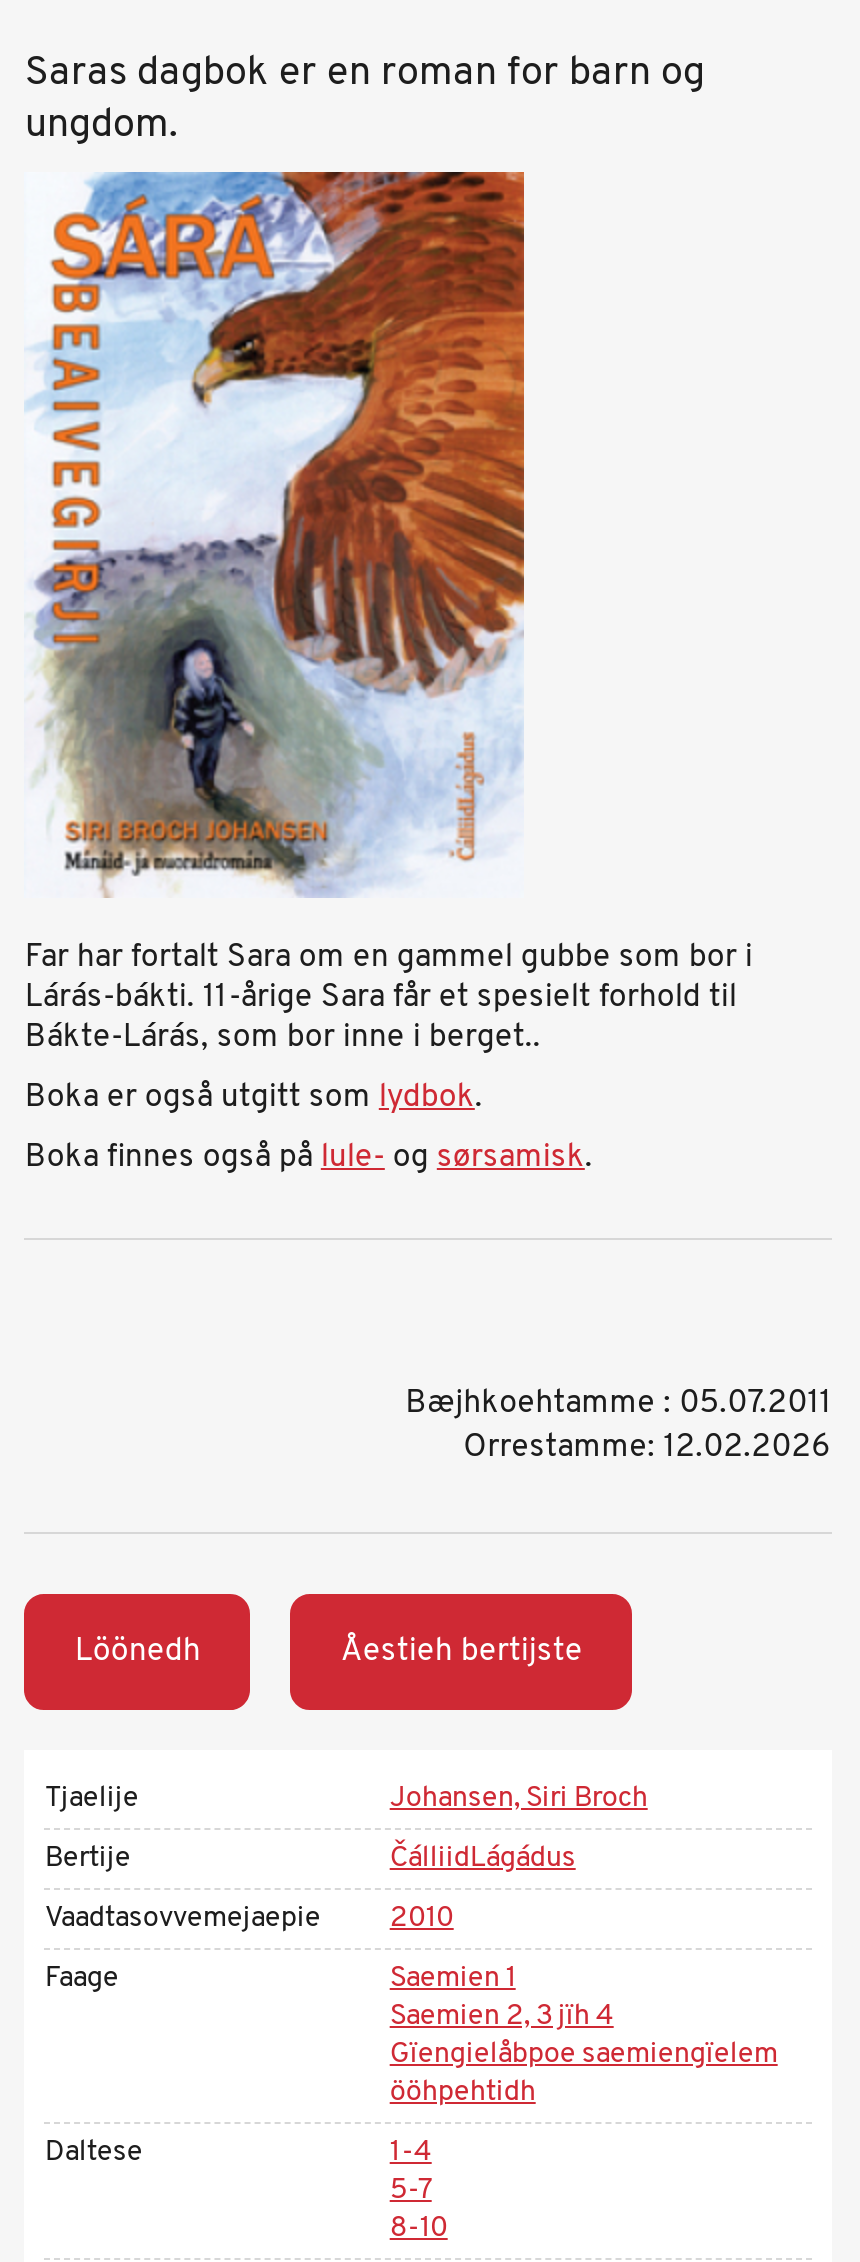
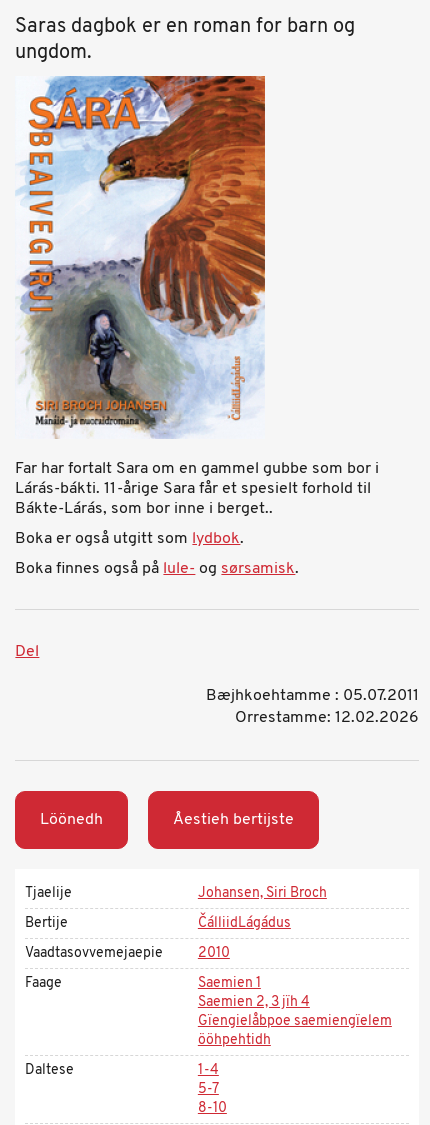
none -> [15,642,39,662] Del

